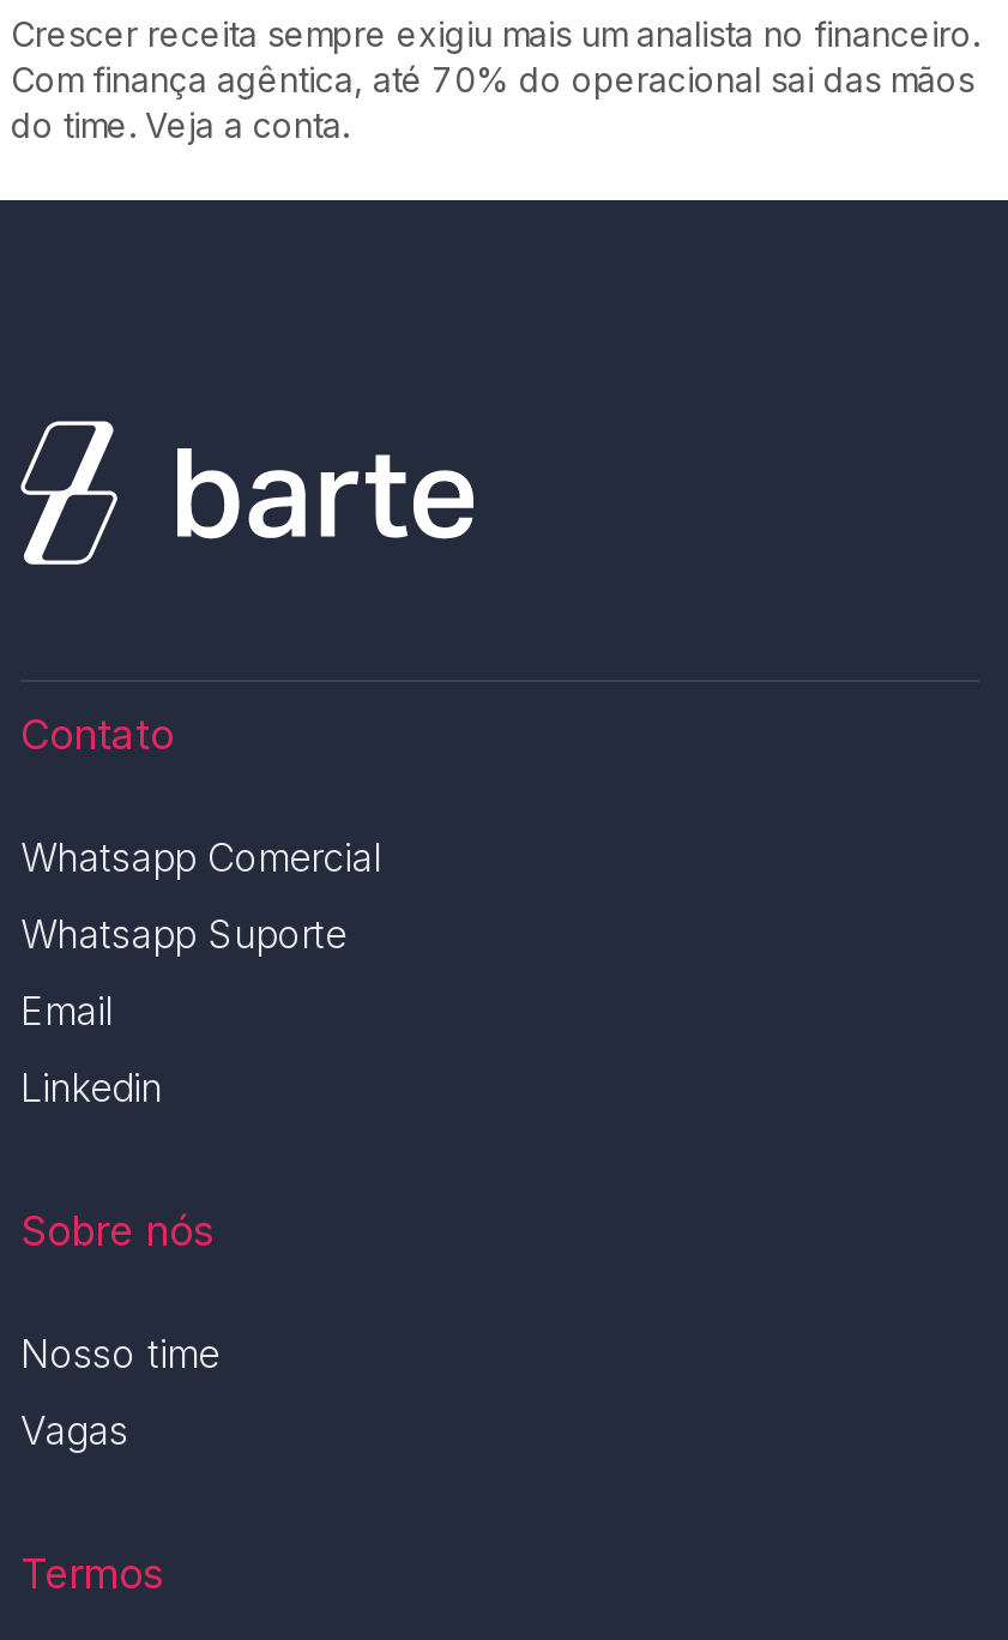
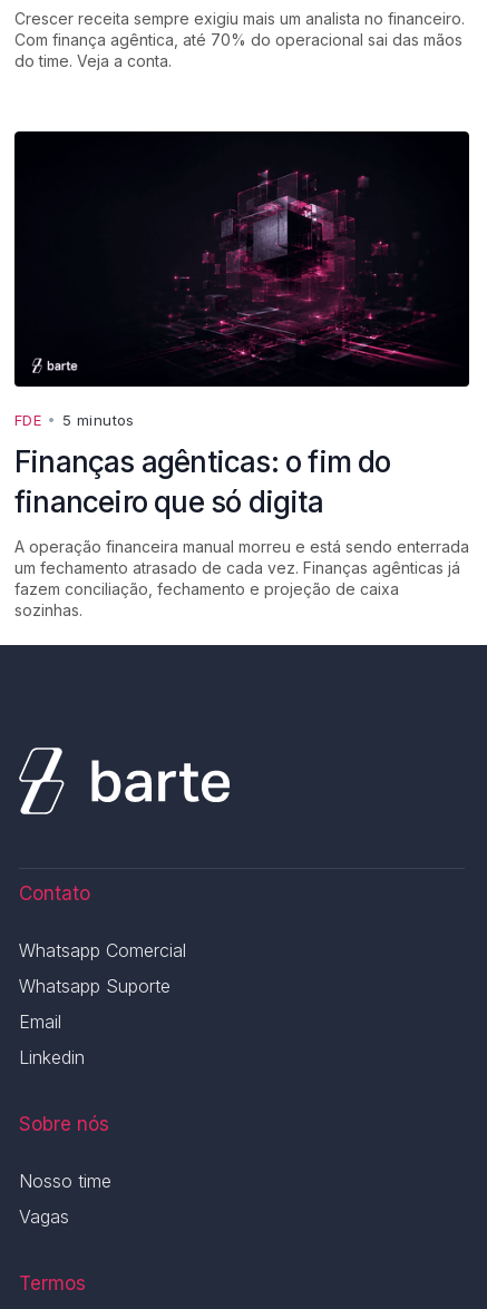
none -> [13,130,470,619] [image] | FDE • 5 minutos | Finanças agênticas: o fim do | financeiro que só digita | A operação financeira manual morreu e está sendo enterrada | um fechamento atrasado de cada vez. Finanças agênticas já | fazem conciliação, fechamento e projeção de caixa | sozinhas.

